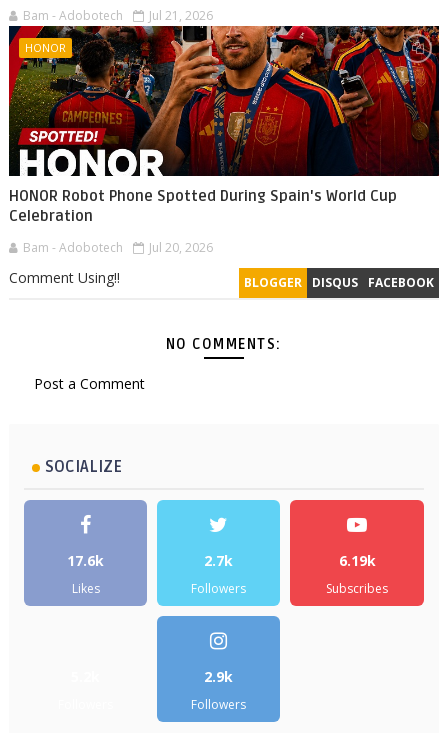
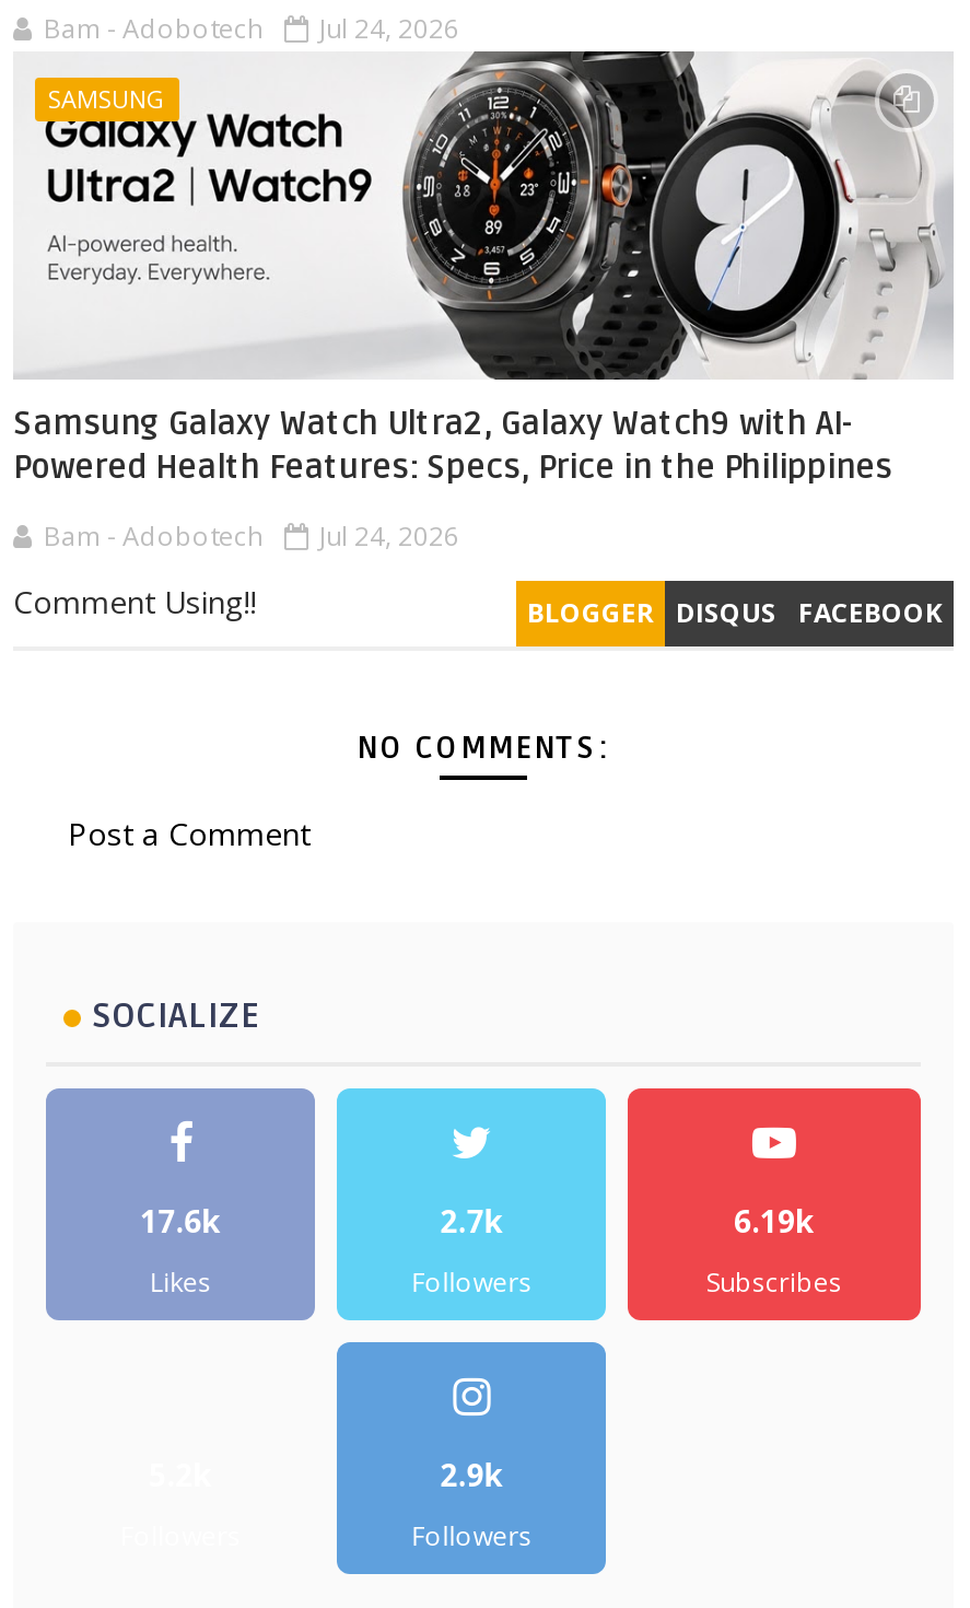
[23,7,213,24] Bam - Adobotech Jul 21, 2026 -> [44,10,459,47] Bam - Adobotech Jul 24, 2026
[8,25,440,177] [image] | HONOR -> [13,49,954,382] [image] | SAMSUNG
[9,187,397,225] HONOR Robot Phone Spotted During Spain's World Cup | Celebration -> [13,404,892,487] Samsung Galaxy Watch Ultra2, Galaxy Watch9 with AI- | Powered Health Features: Specs, Price in the Philippines
[23,239,213,256] Bam - Adobotech Jul 20, 2026 -> [44,517,459,555] Bam - Adobotech Jul 24, 2026

